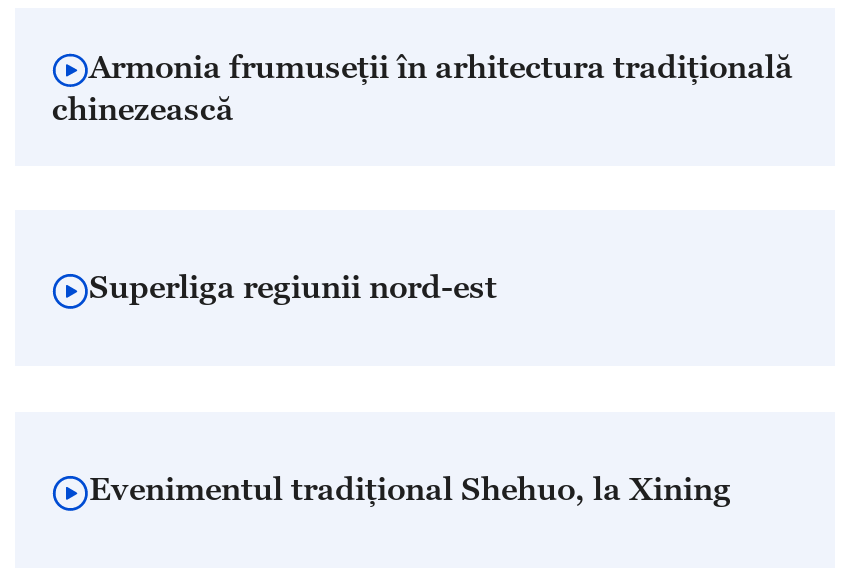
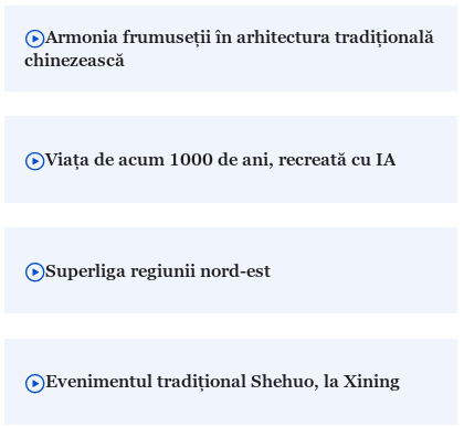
none -> [45,149,396,169] Viața de acum 1000 de ani, recreată cu IA

